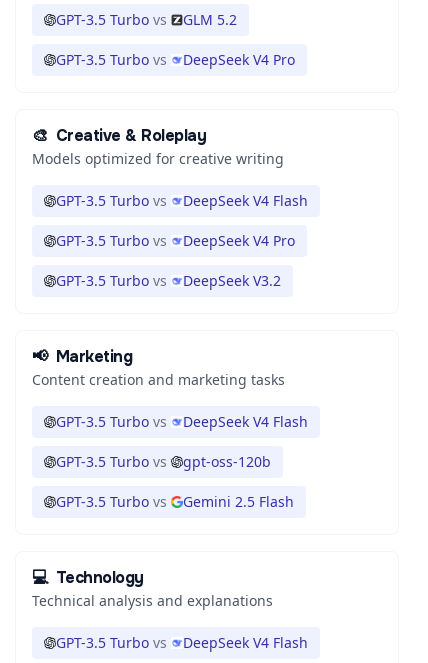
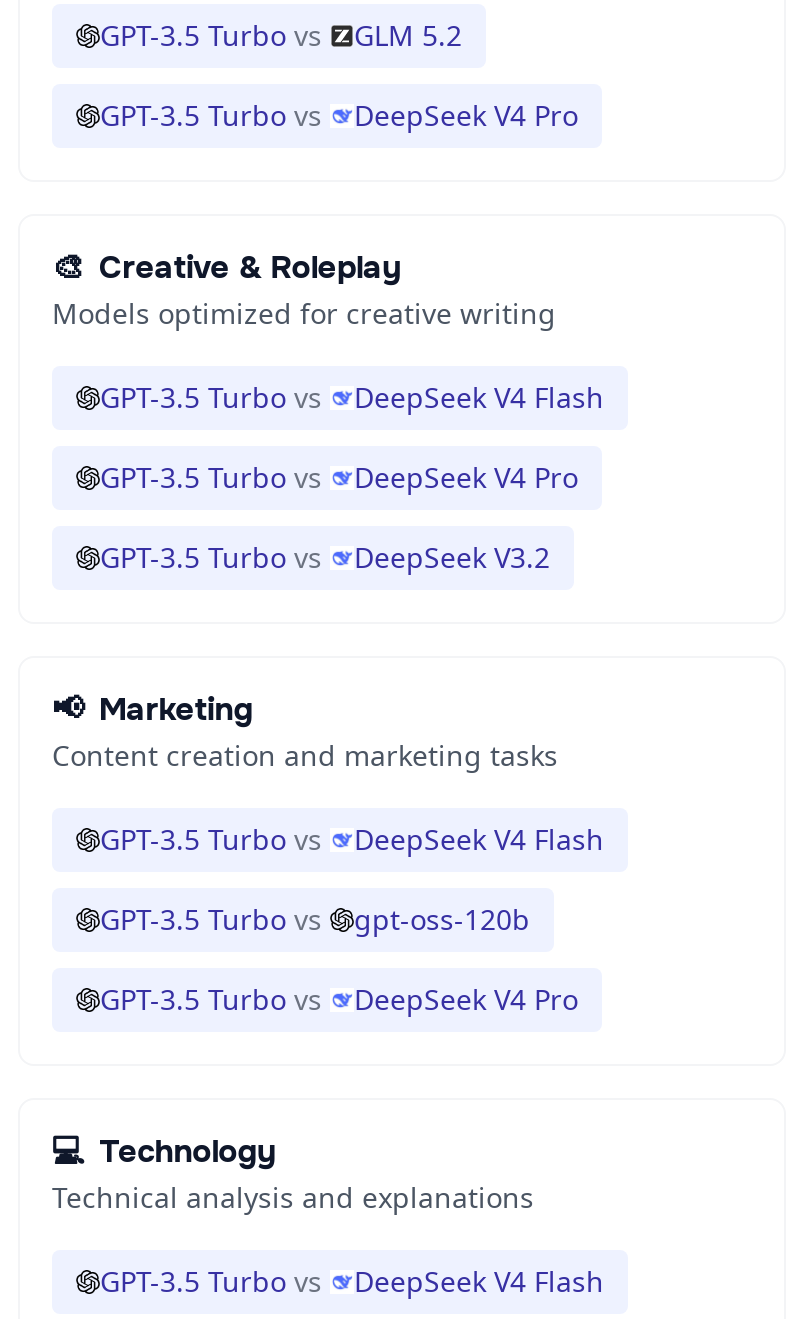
[183,492,294,511] Gemini 2.5 Flash -> [354,980,578,1018] DeepSeek V4 Pro

